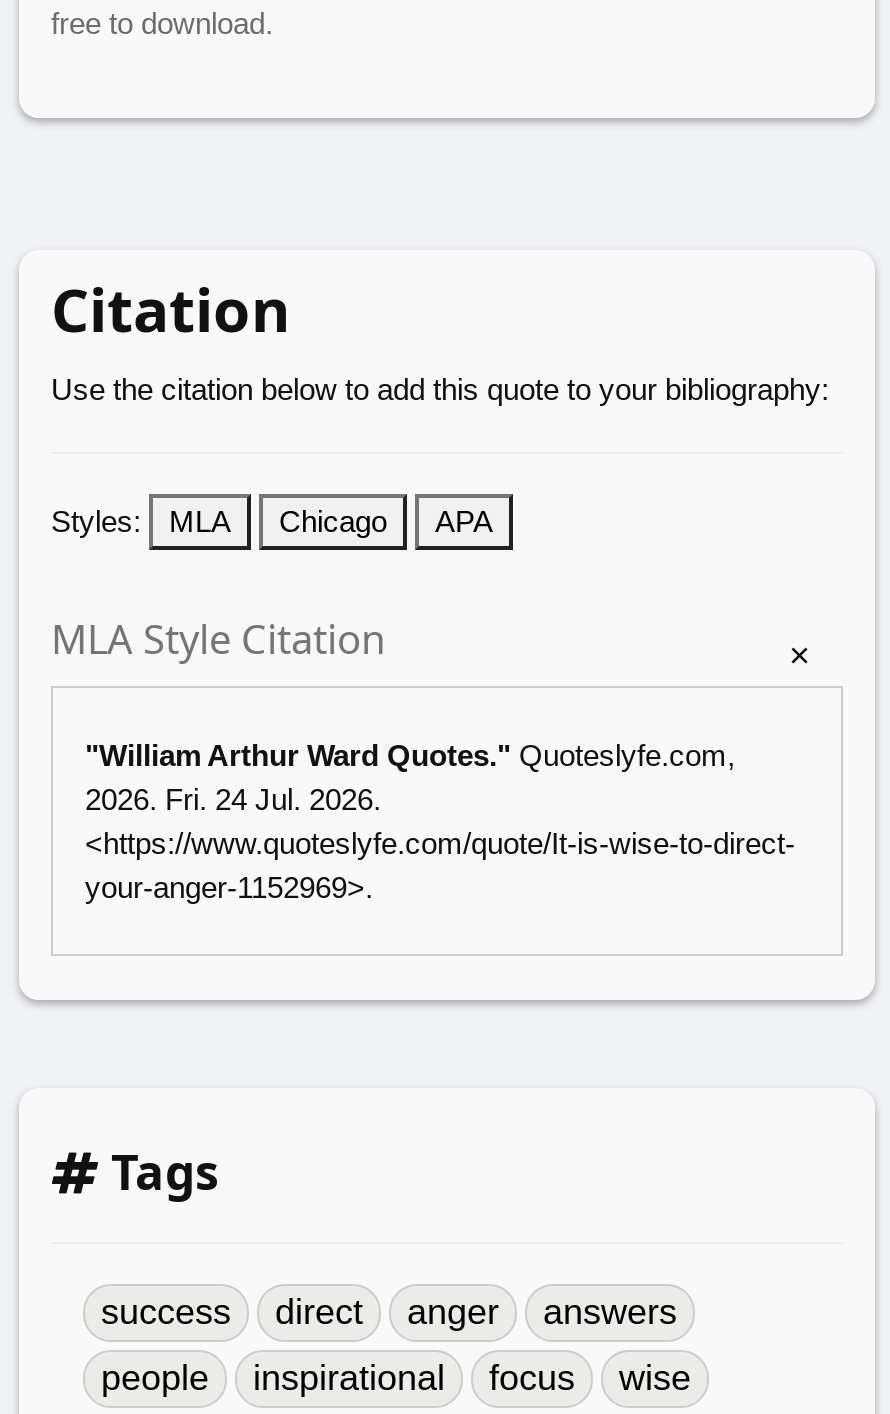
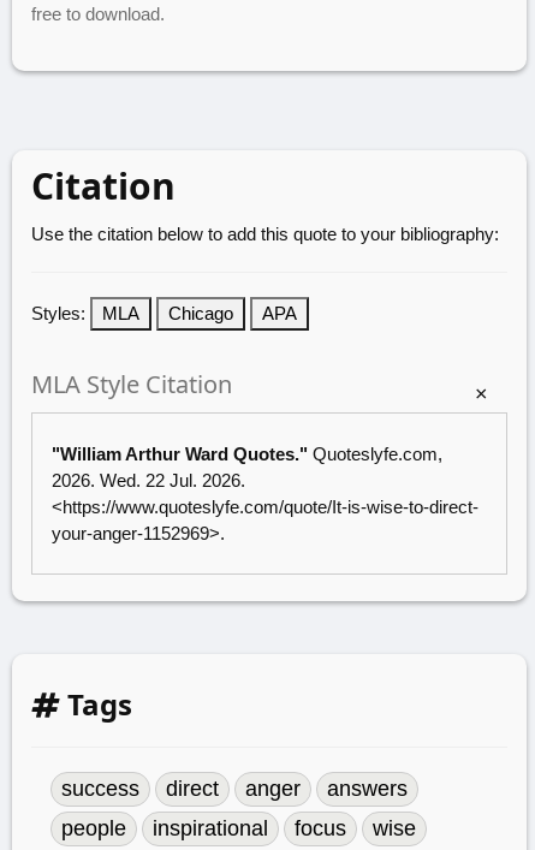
[85,781,381,815] 2026. Fri. 24 Jul. 2026. -> [52,470,245,490] 2026. Wed. 22 Jul. 2026.

